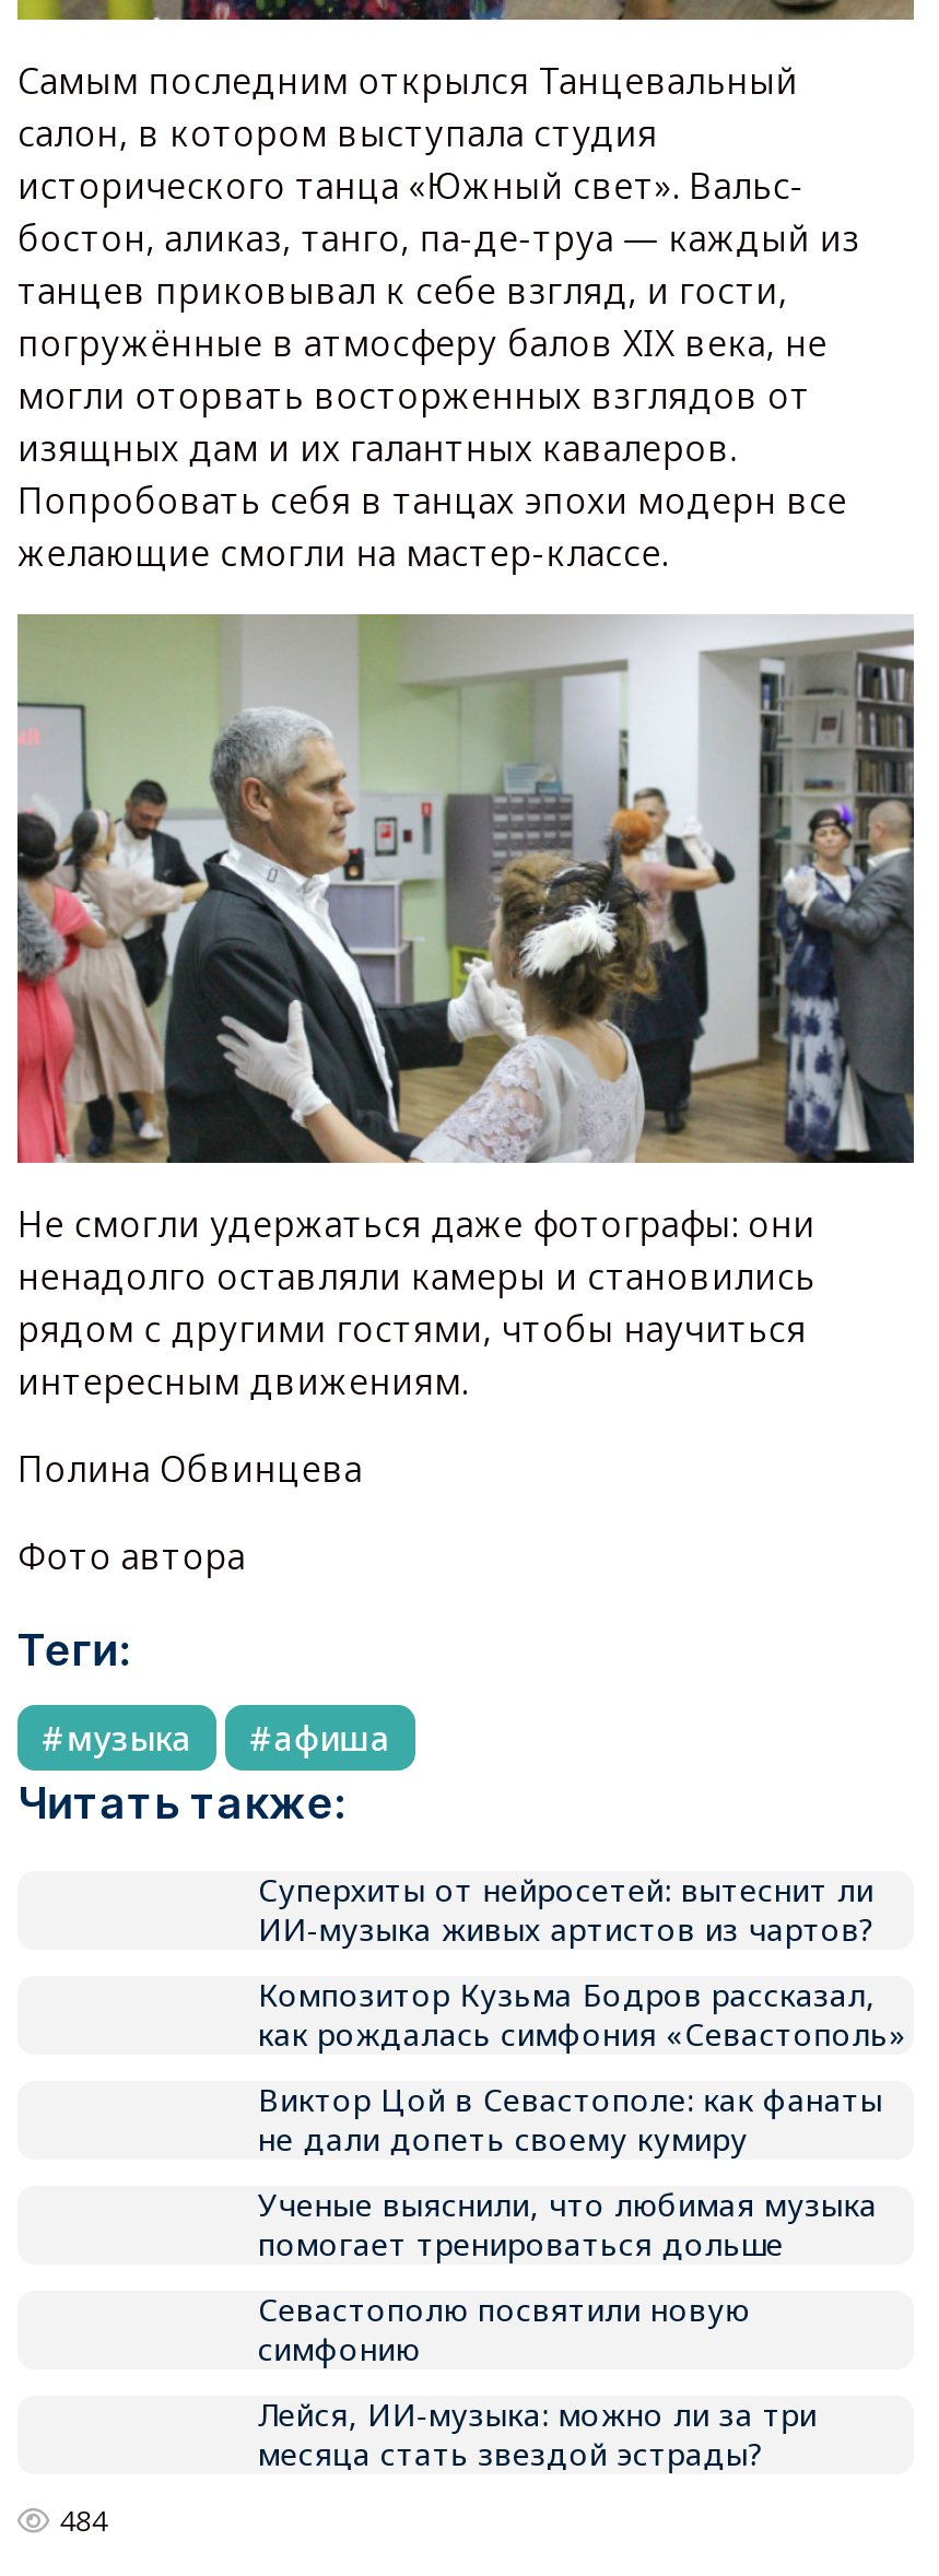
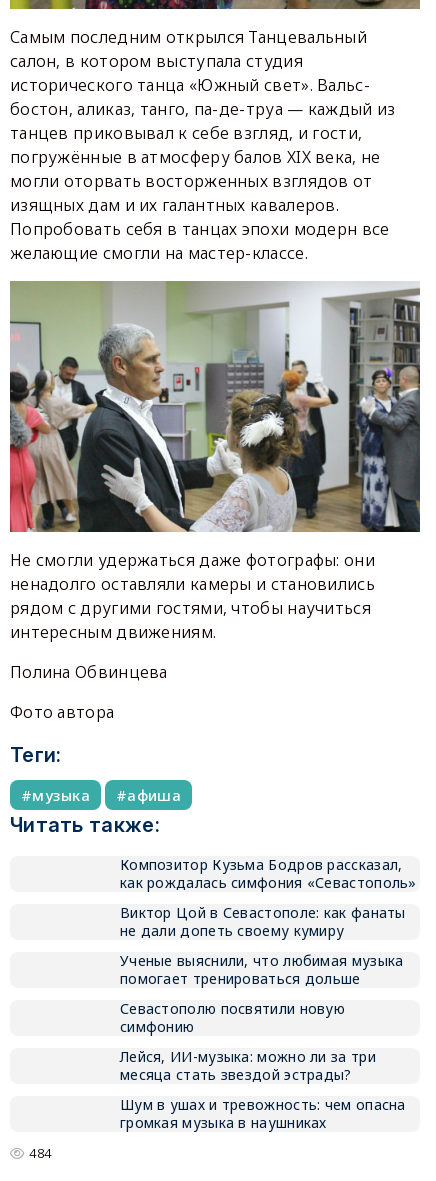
[258,1869,876,1950] Суперхиты от нейросетей: вытеснит ли | ИИ-музыка живых артистов из чартов? -> none
moved [258,1974,907,2475] -> [120,855,417,1084]: Композитор Кузьма Бодров рассказал, | как рождалась симфония «Севастополь» | Виктор Цой в Севастополе: как фанаты | ... | Лейся, ИИ-музыка: можно ли за три | месяца стать звездой эстрады?
none -> [120,1095,406,1132] Шум в ушах и тревожность: чем опасна | громкая музыка в наушниках

